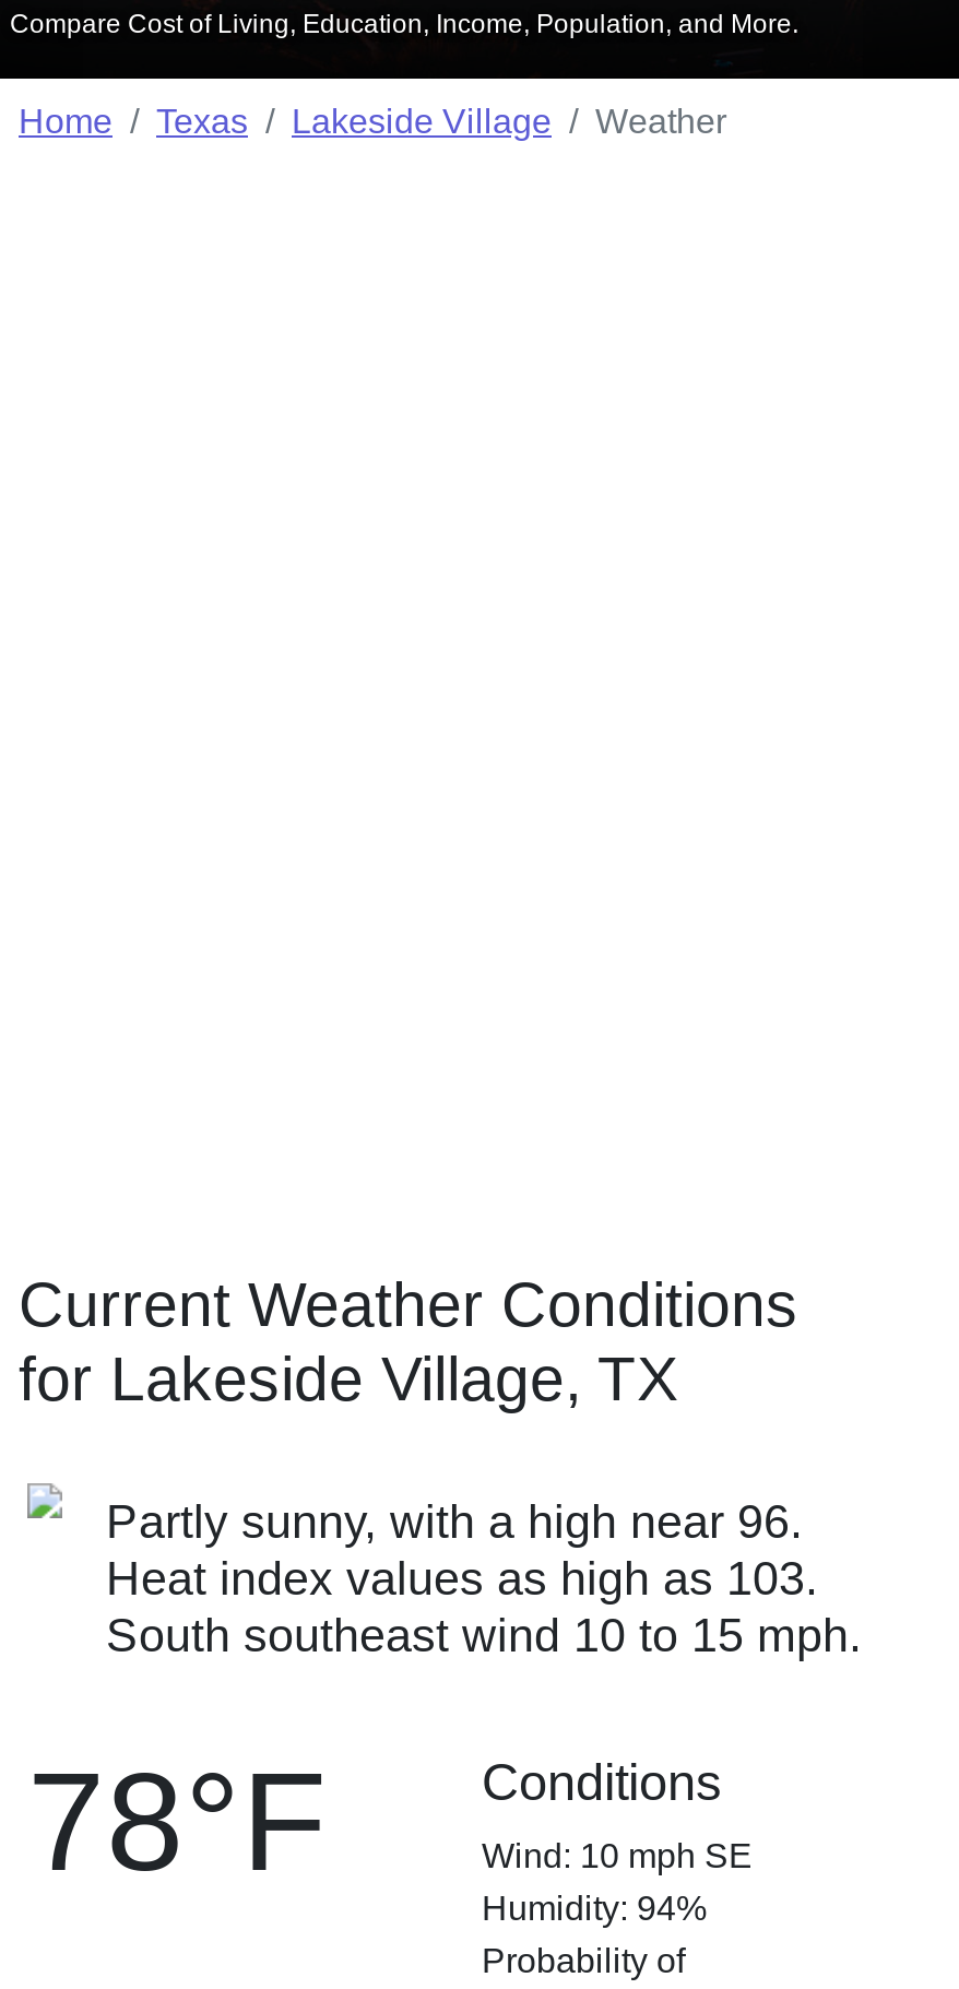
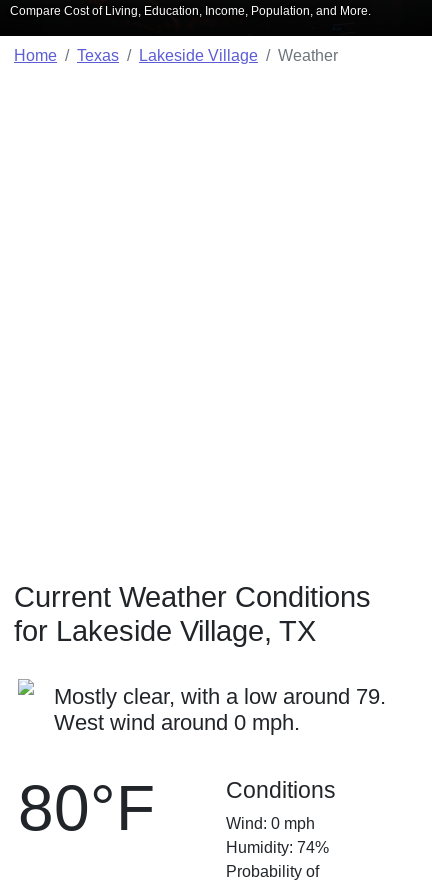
[106,1494,862,1662] Partly sunny, with a high near 96. | Heat index values as high as 103. | South southeast wind 10 to 15 mph. -> [54,684,386,735] Mostly clear, with a low around 79. | West wind around 0 mph.
[27,1743,327,1901] 78°F -> [18,772,155,844] 80°F
[482,1837,753,1927] Wind: 10 mph SE | Humidity: 94% -> [226,815,329,856] Wind: 0 mph | Humidity: 74%

